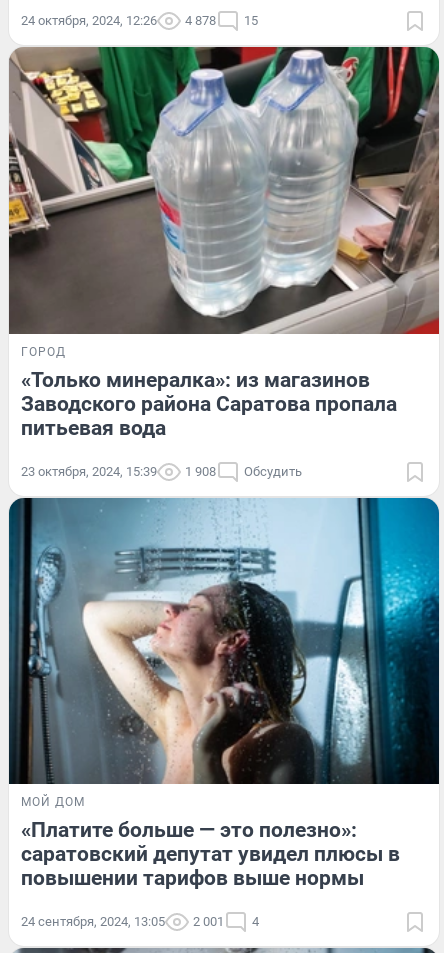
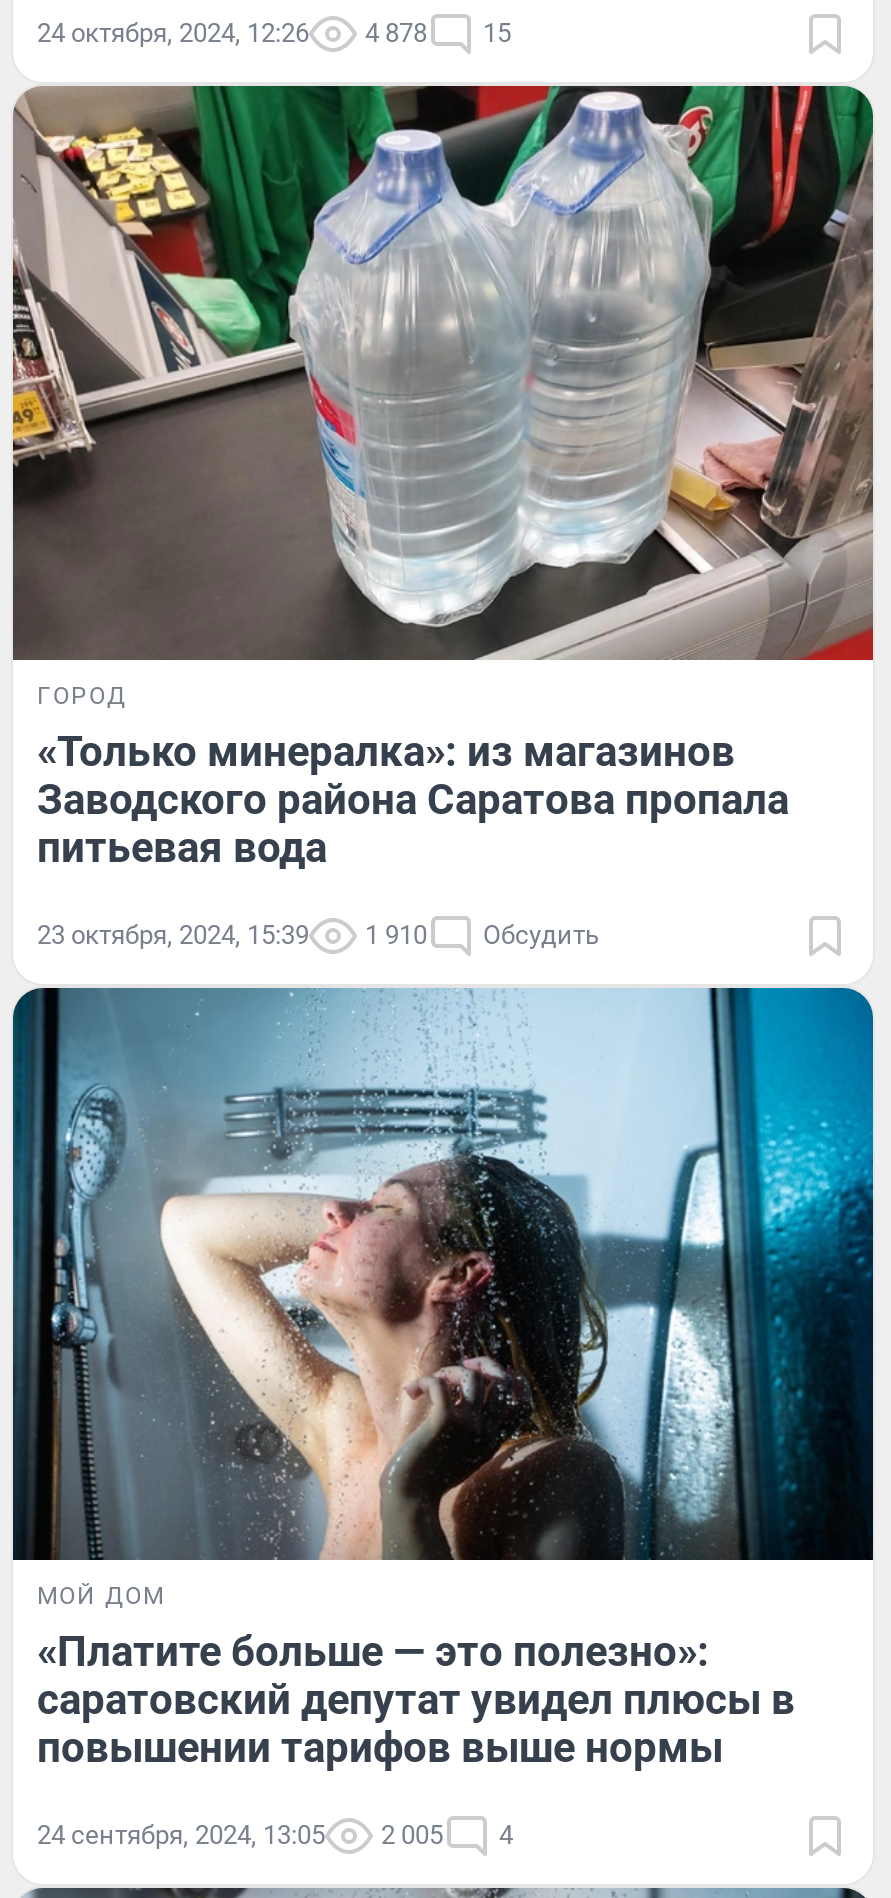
[21,463,302,478] 23 октября, 2024, 15:39 1 908 Обсудить -> [37,919,599,949] 23 октября, 2024, 15:39 1 910 Обсудить
[21,914,259,929] 24 сентября, 2024, 13:05 2 001 4 -> [37,1820,513,1850] 24 сентября, 2024, 13:05 2 005 4

